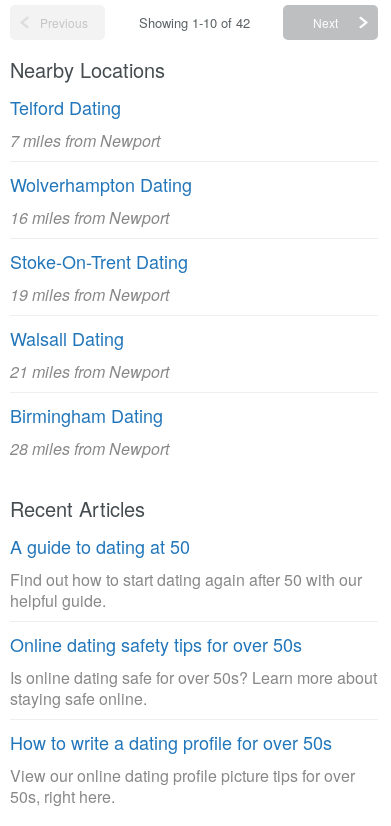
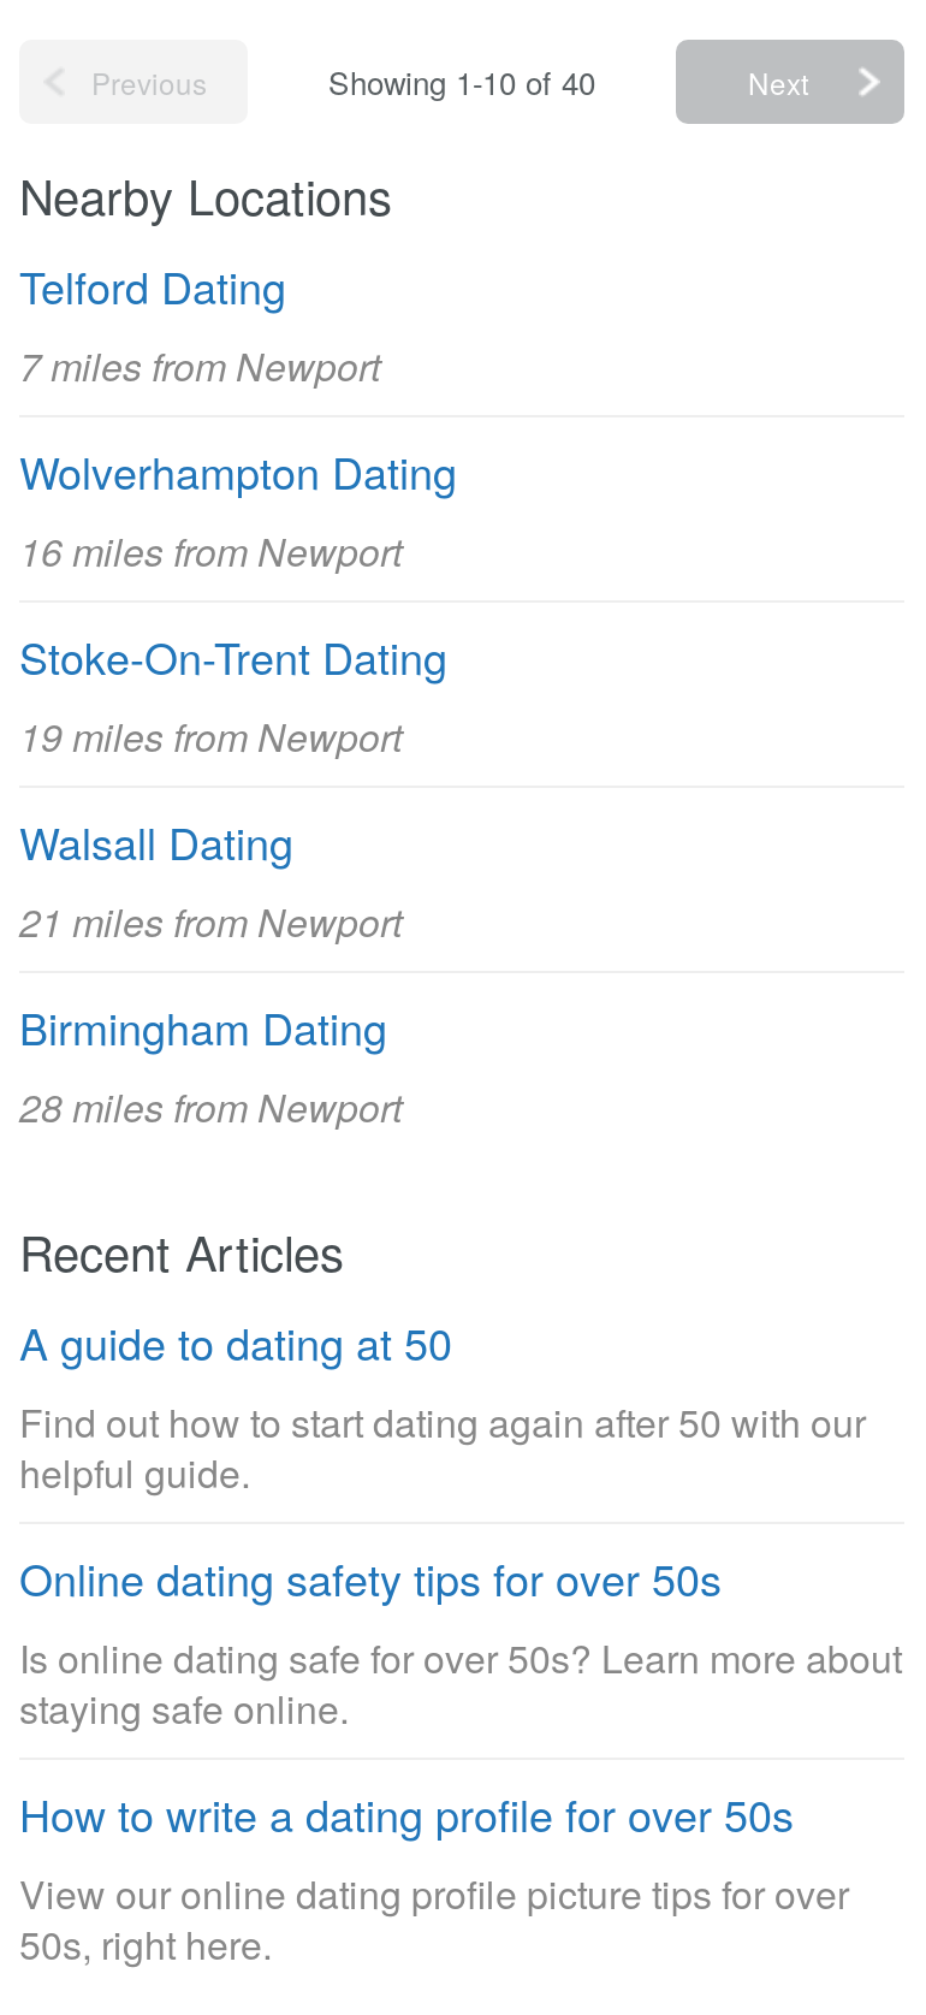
[138,13,249,32] Showing 1-10 of 42 -> [328,59,595,105] Showing 1-10 of 40

